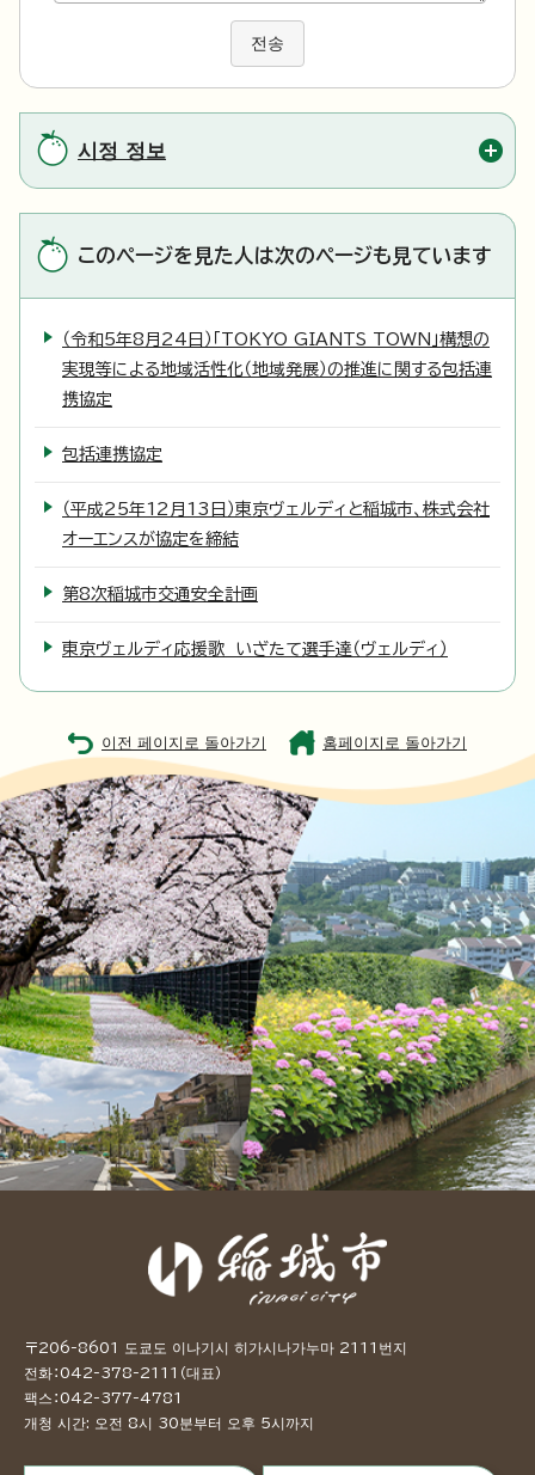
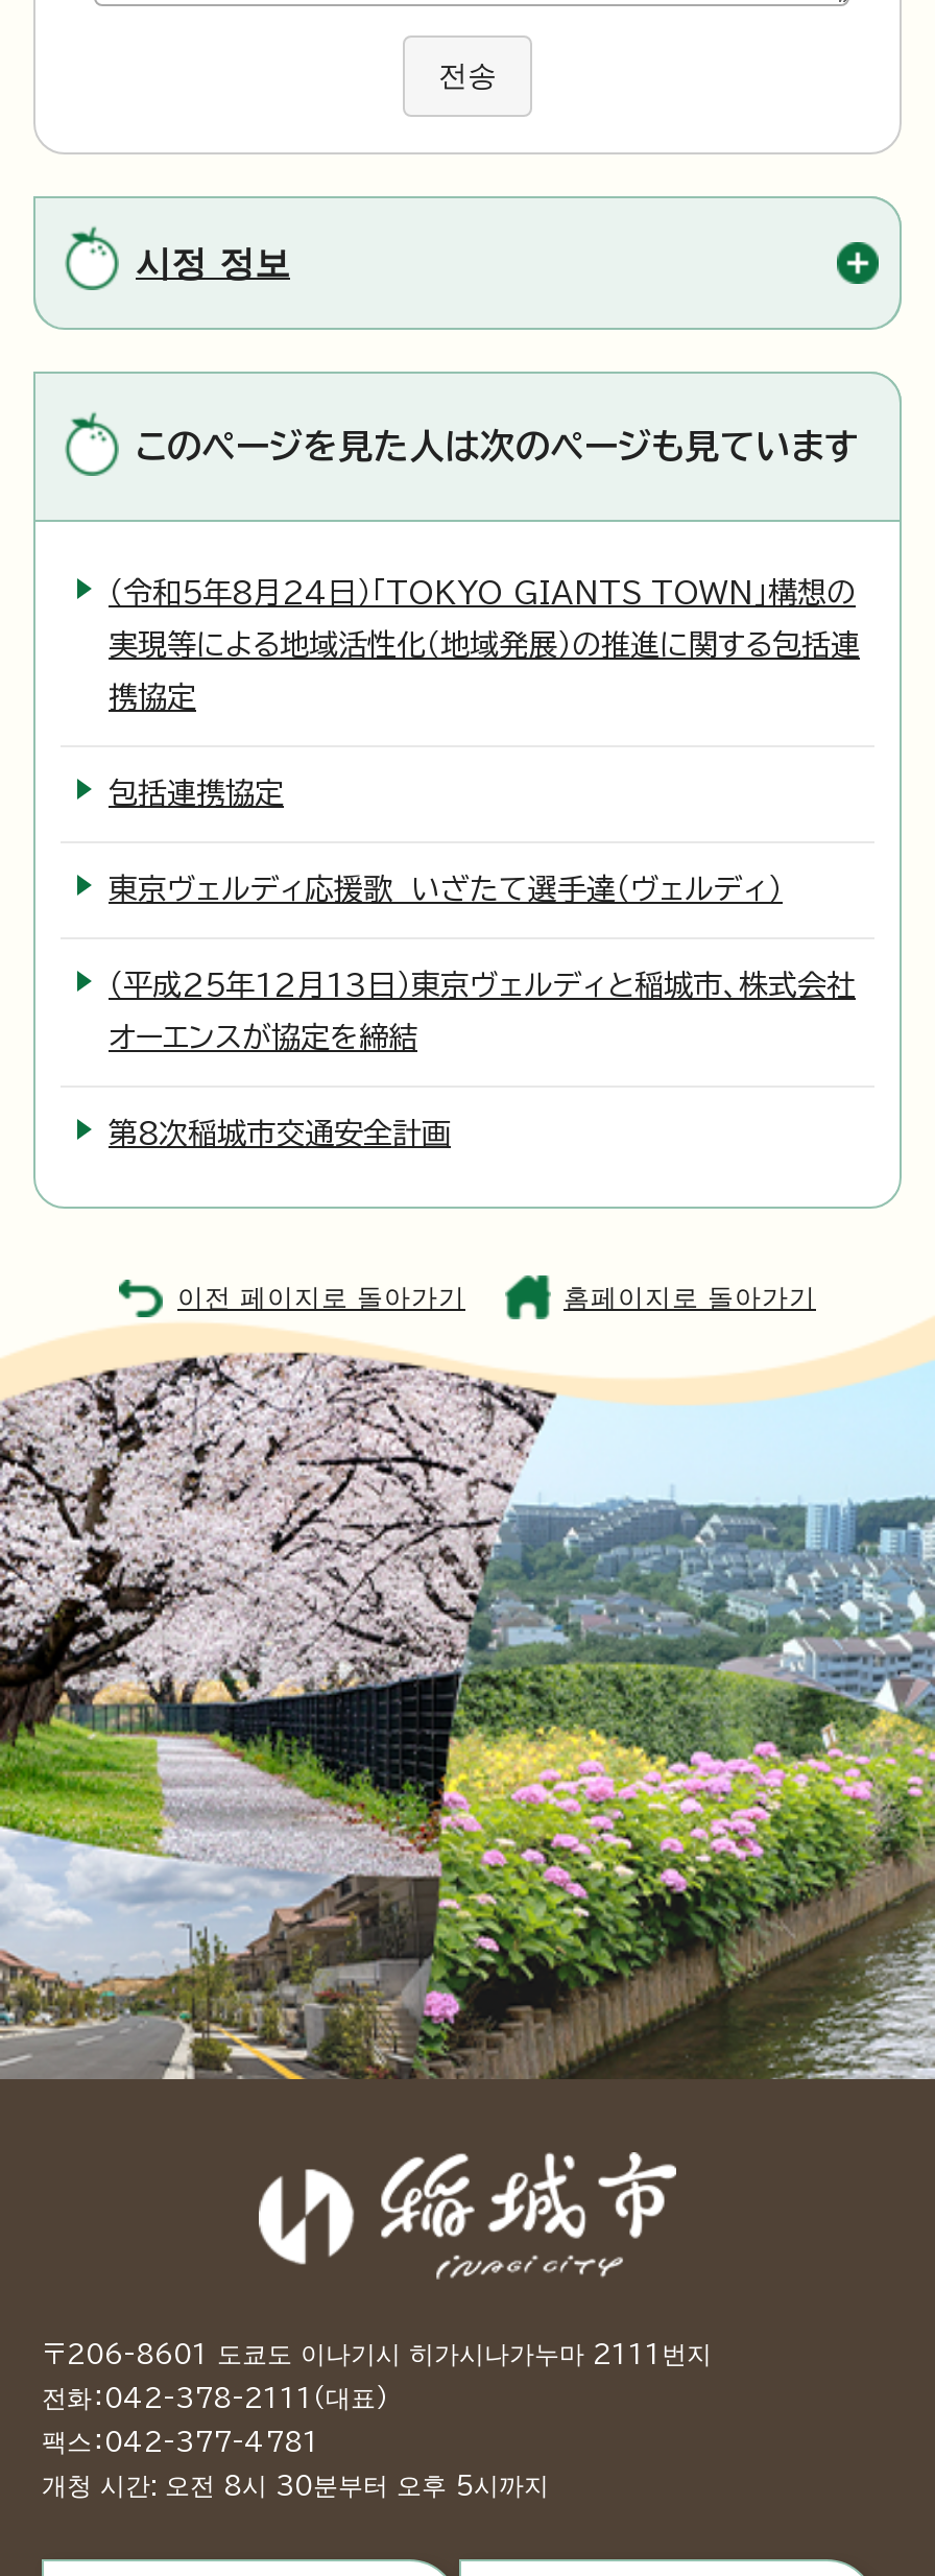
moved [62,501,490,603] -> [109,971,856,1149]: （平成25年12月13日）東京ヴェルディと稲城市、株式会社 | オーエンスが協定を締結 | 第8次稲城市交通安全計画
moved [62,641,448,658] -> [109,875,783,904]: 東京ヴェルディ応援歌 いざたて選手達（ヴェルディ）

